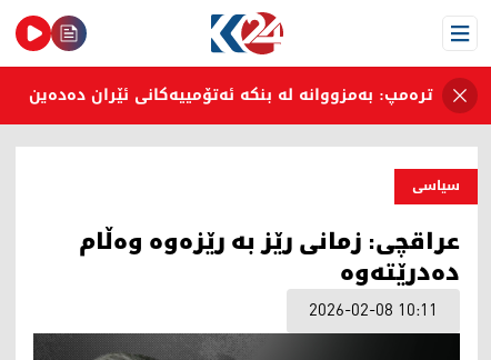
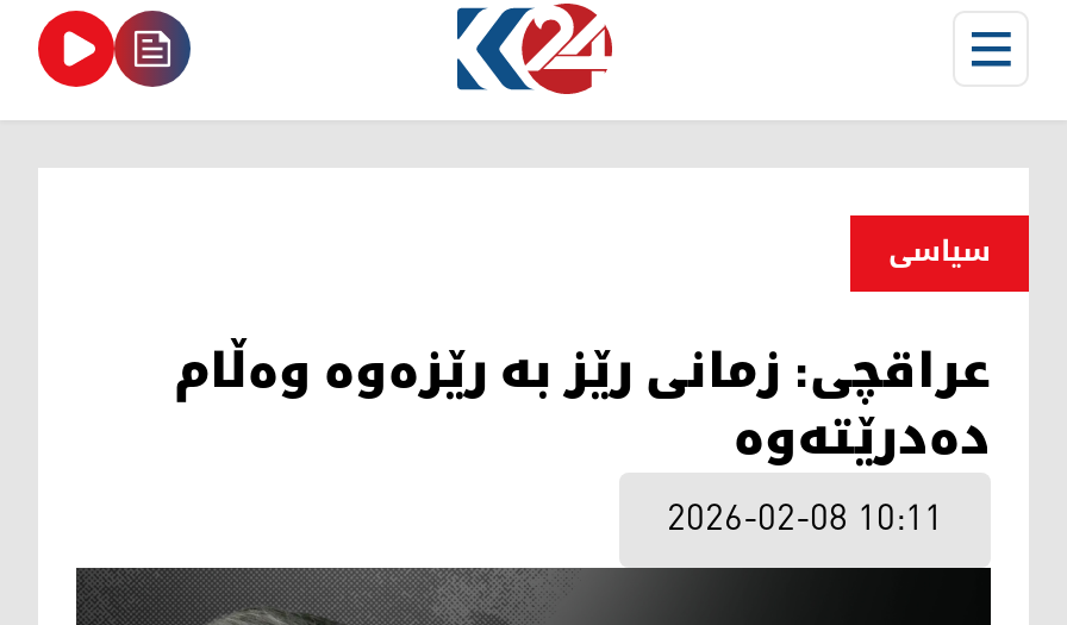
[29,79,433,111] ترەمپ: بەمزووانە لە بنکە ئەتۆمییەکانی ئێران دەدەین -> none

